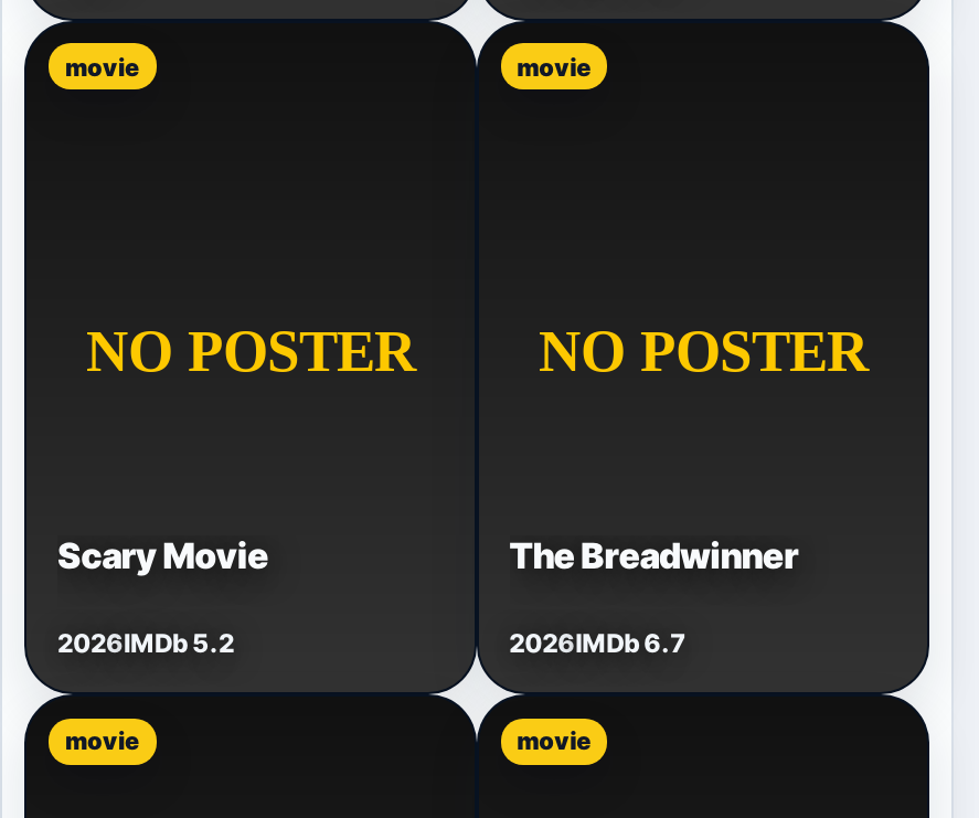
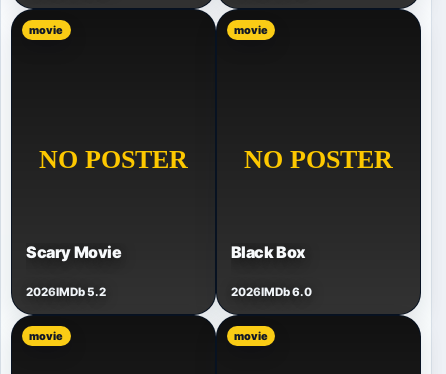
[509,534,798,578] The Breadwinner -> [231,242,306,262] Black Box
[509,630,686,661] 2026IMDb 6.7 -> [231,285,312,299] 2026IMDb 6.0

